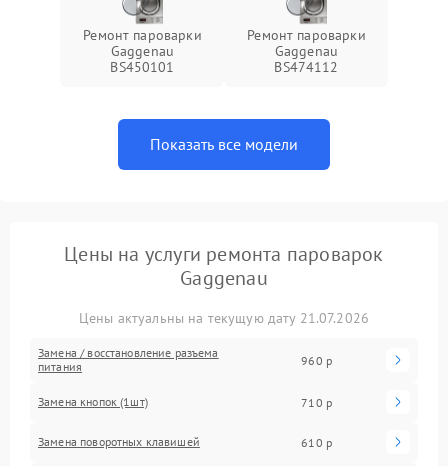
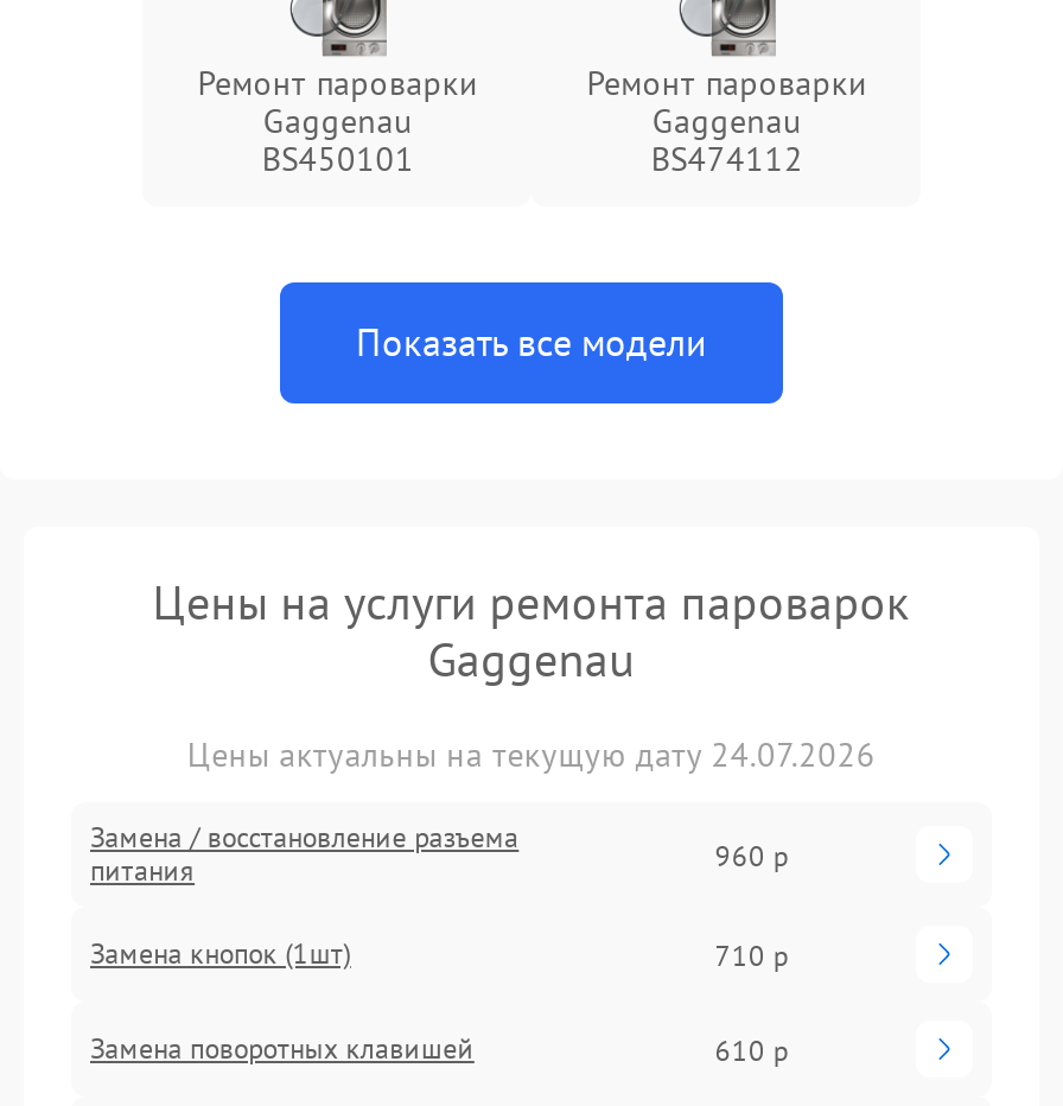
[79,309,369,327] Цены актуальны на текущую дату 21.07.2026 -> [187,734,876,777] Цены актуальны на текущую дату 24.07.2026

